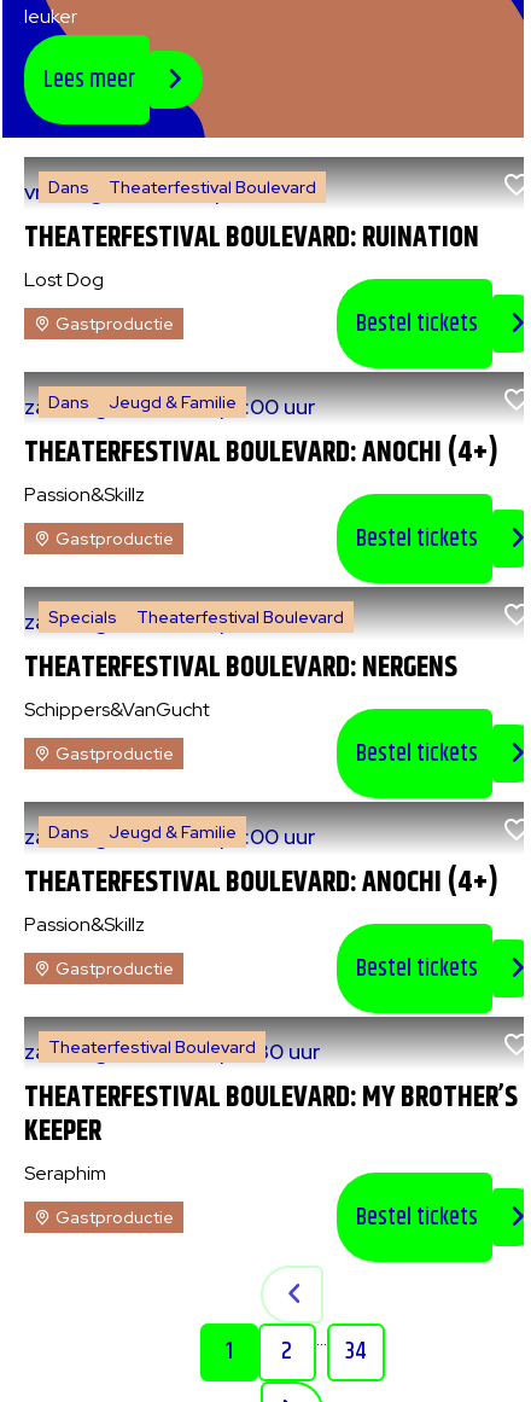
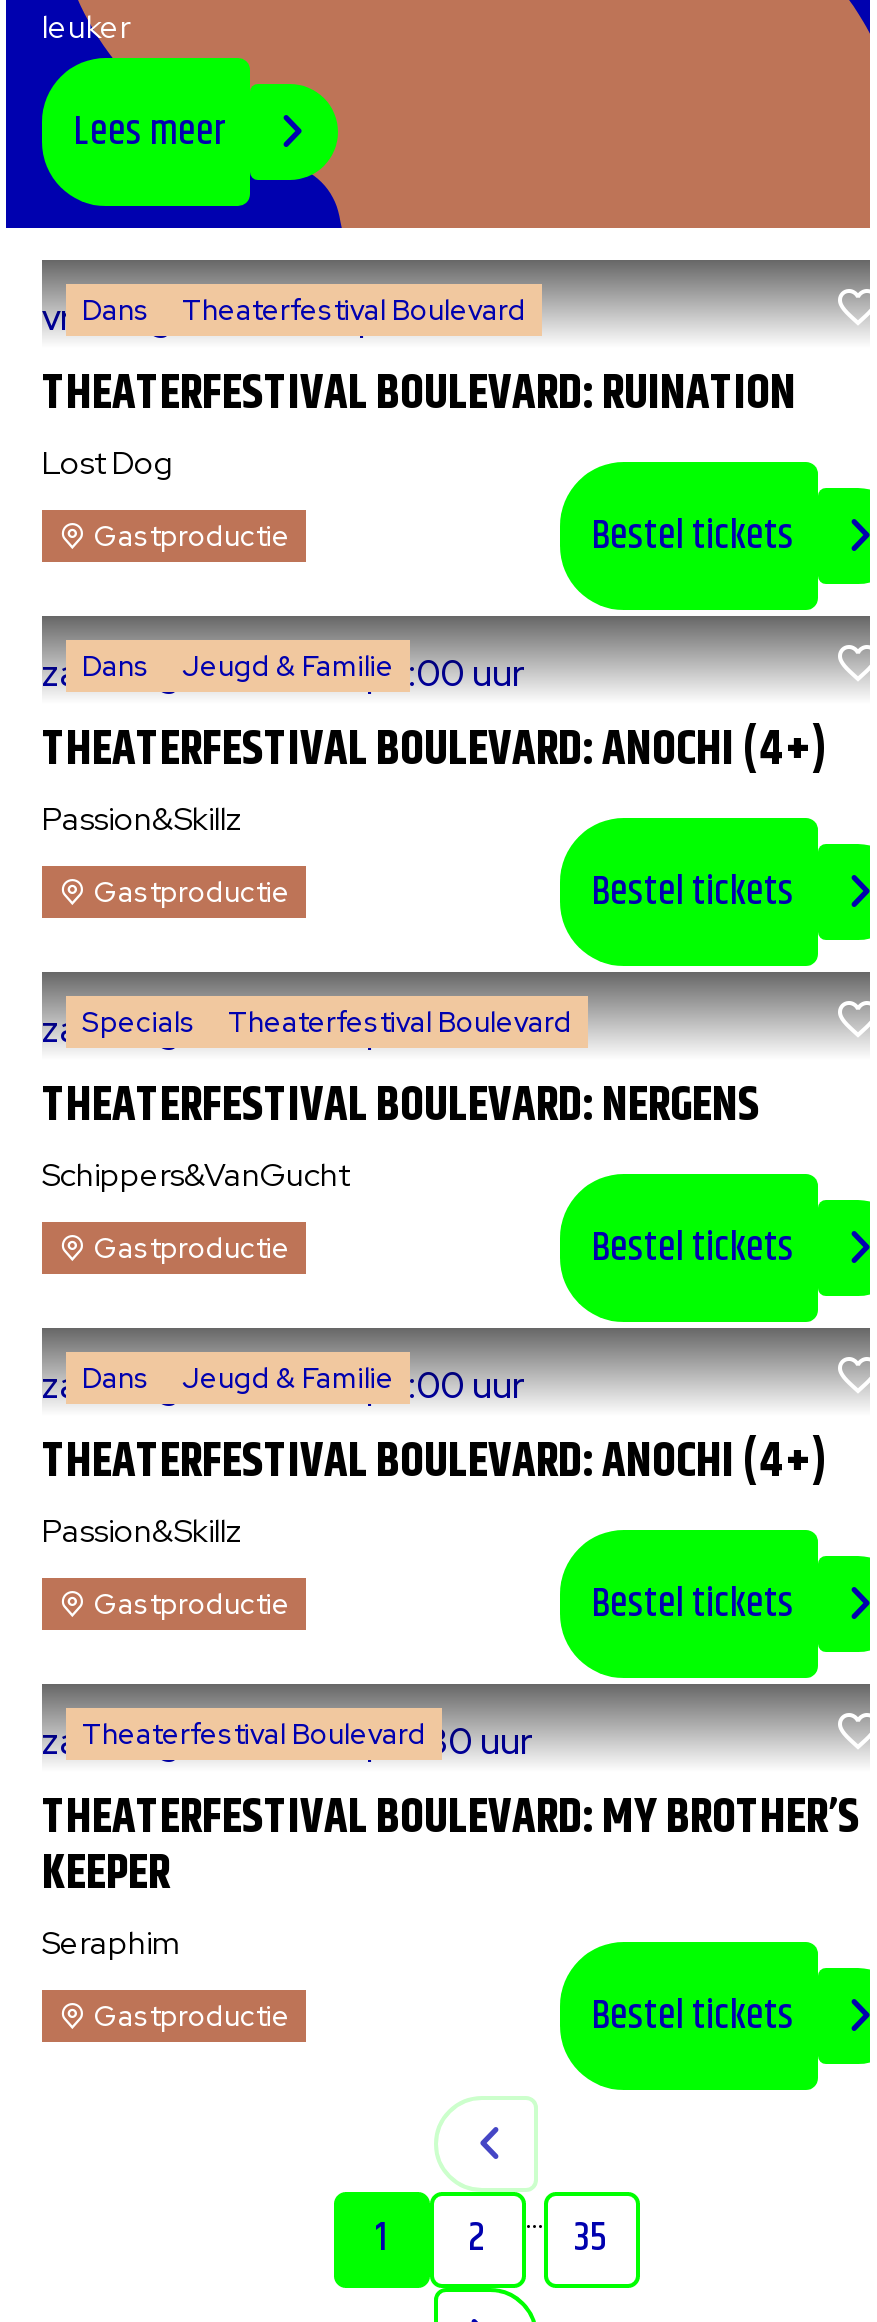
[345,1333,366,1371] 34 -> [574,2208,608,2270] 35

